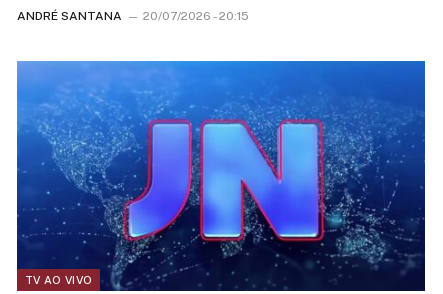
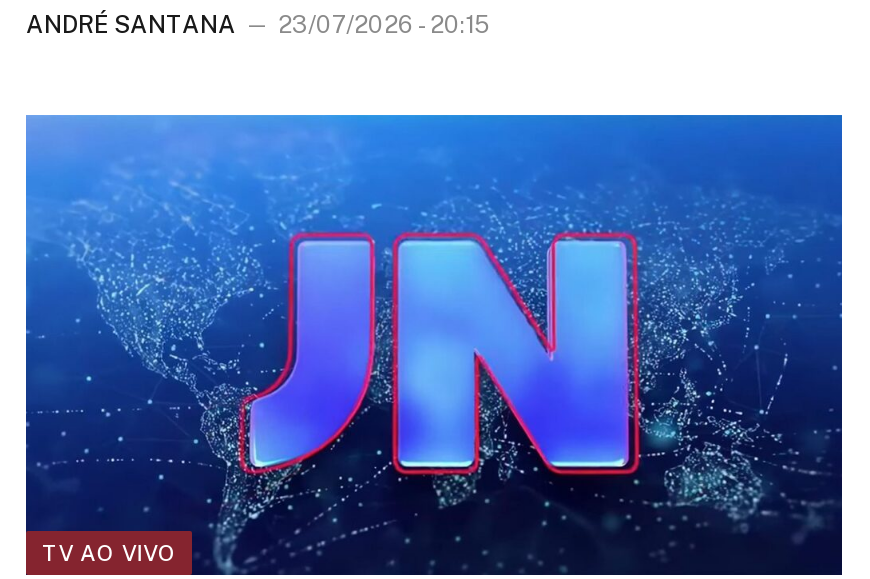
[17,9,249,23] ANDRÉ SANTANA 20/07/2026 - 20:15 -> [26,11,490,39] ANDRÉ SANTANA 23/07/2026 - 20:15

